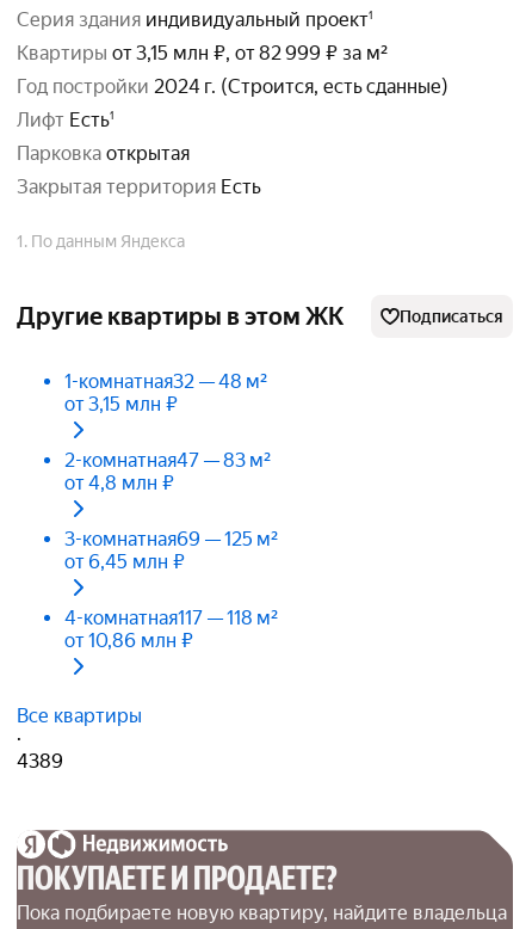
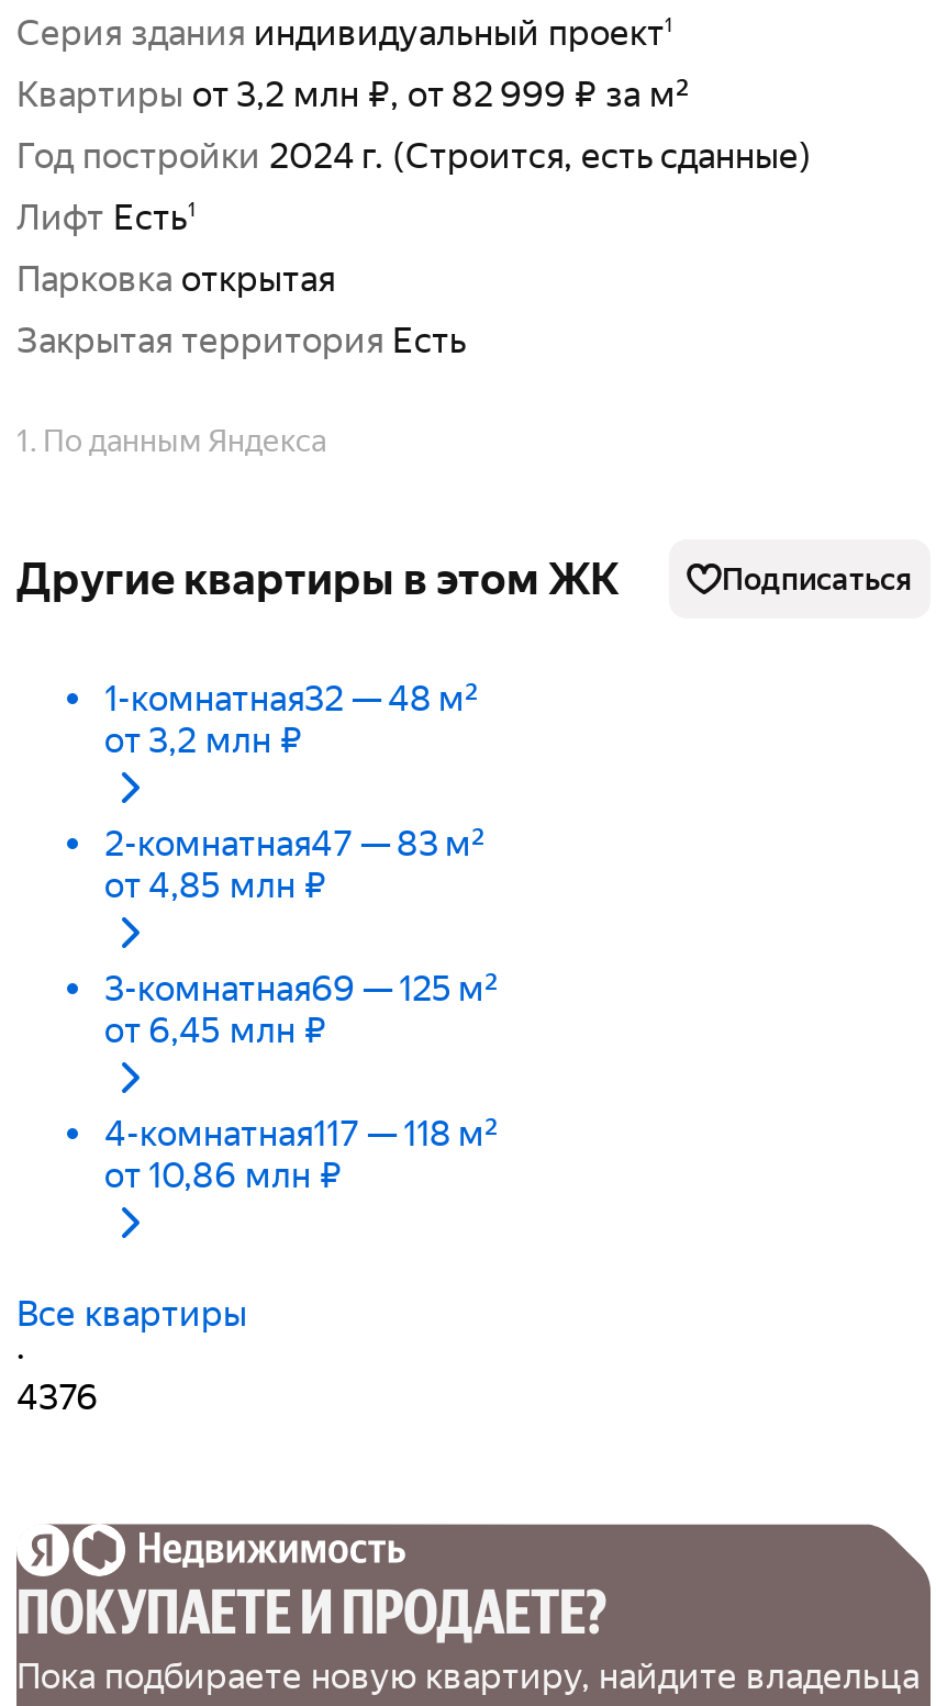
[29,42,388,64] Квартиры от 3,15 млн ₽, от 82 999 ₽ за м² -> [38,74,689,115] Квартиры от 3,2 млн ₽, от 82 999 ₽ за м²
[64,393,178,416] от 3,15 млн ₽ -> [104,720,302,762] от 3,2 млн ₽
[64,472,174,495] от 4,8 млн ₽ -> [104,865,326,907] от 4,85 млн ₽
[17,750,63,773] 4389 -> [16,1377,98,1419] 4376

